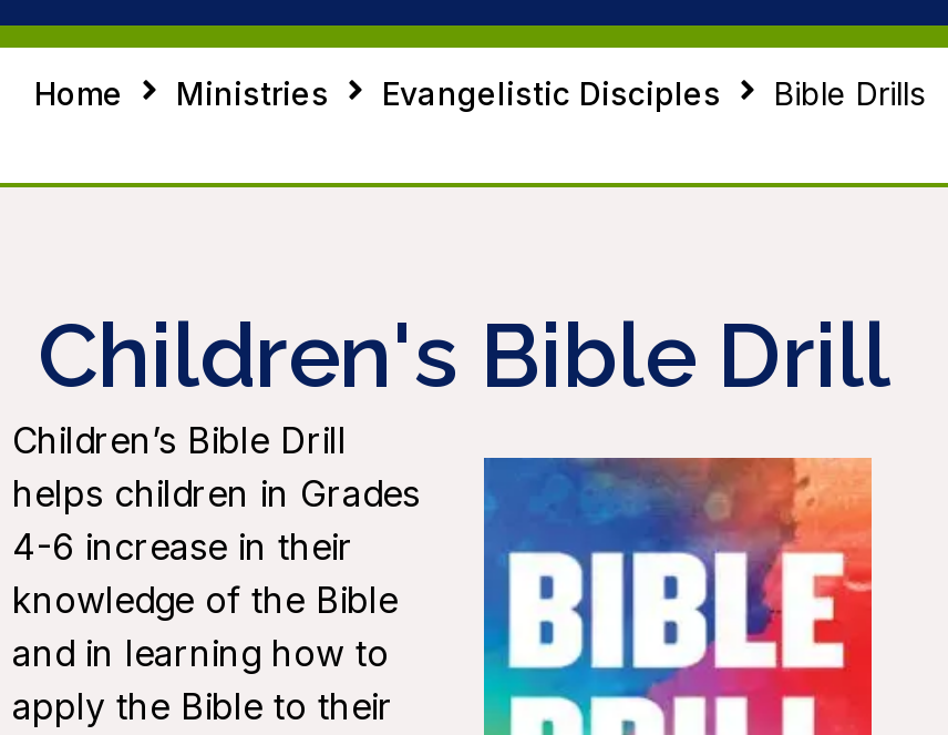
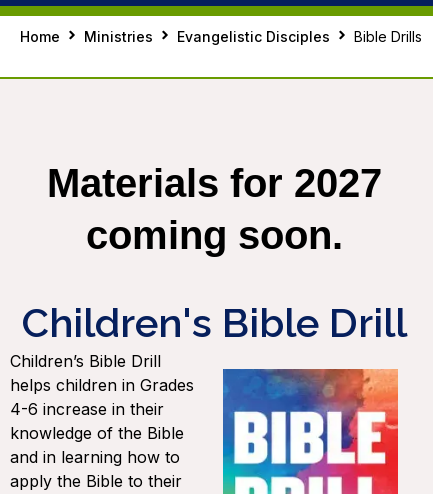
none -> [46,161,381,257] Materials for 2027 | coming soon.

